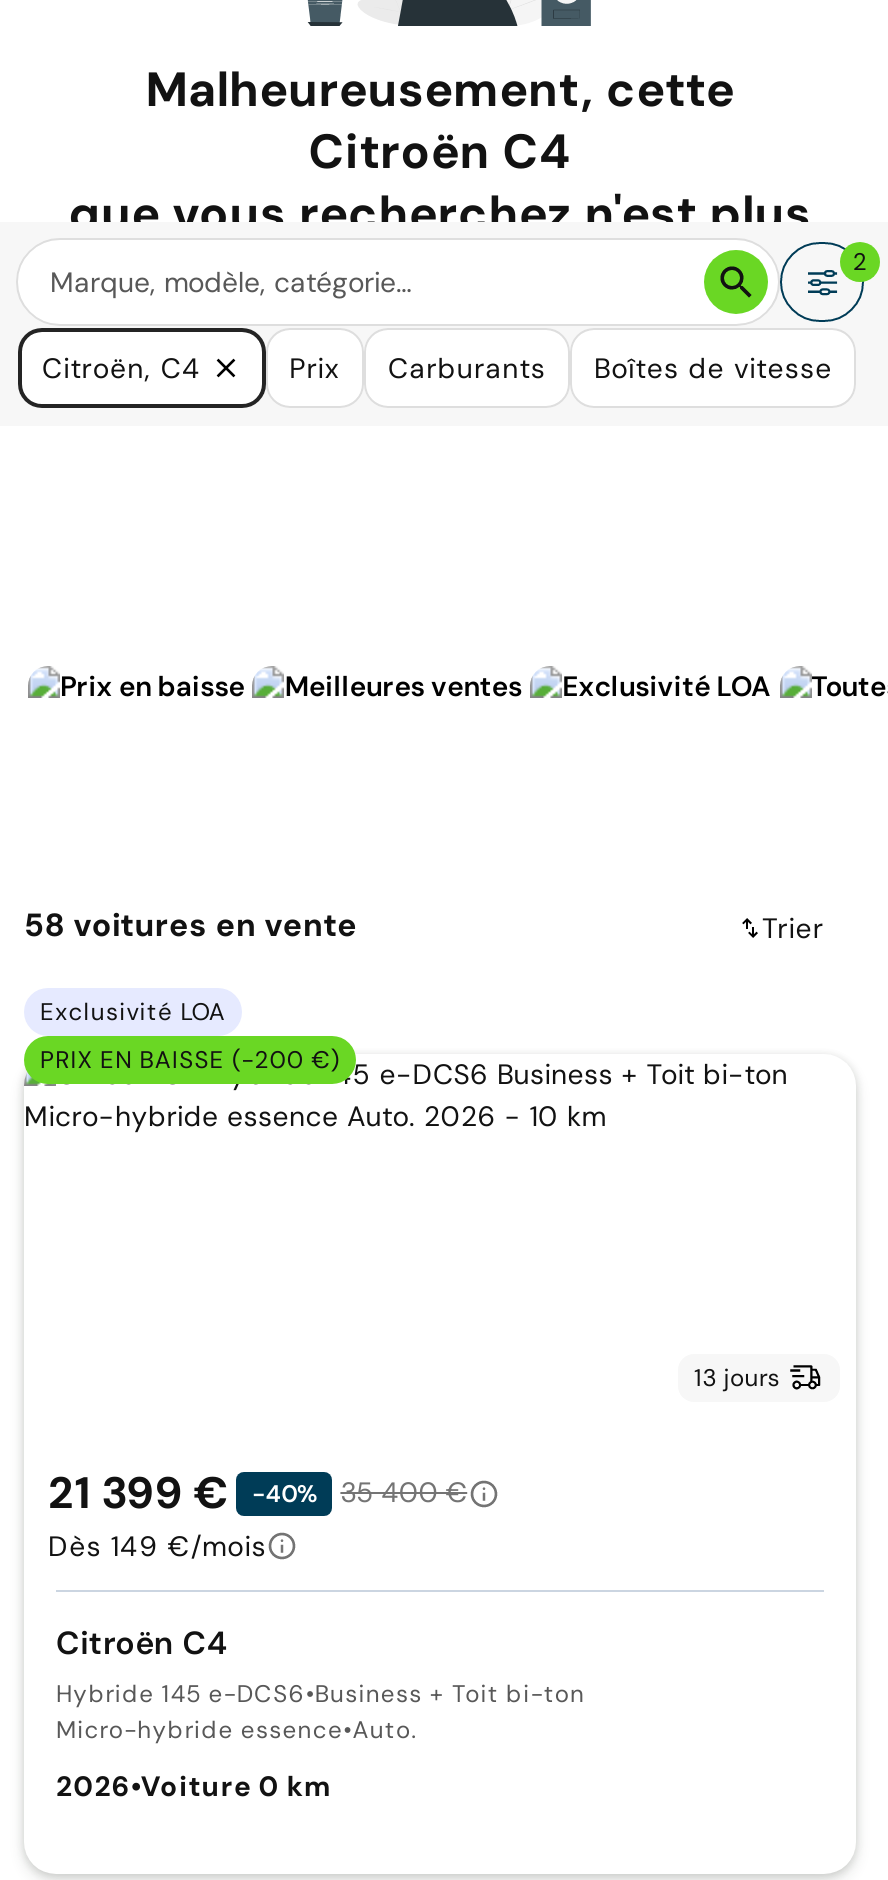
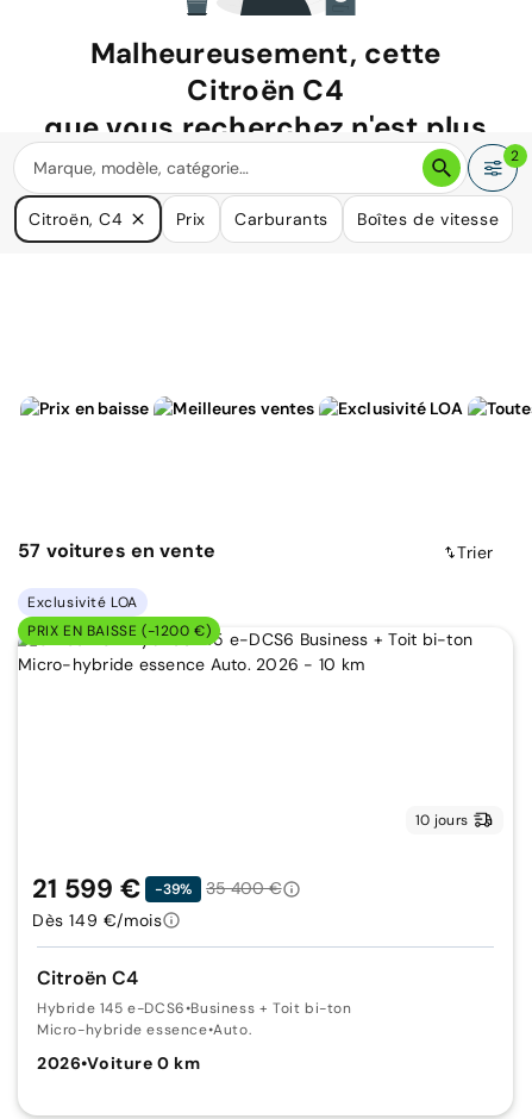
[24,905,358,947] 58 voitures en vente -> [18,538,215,563] 57 voitures en vente
[40,1044,340,1076] PRIX EN BAISSE (-200 €) -> [27,621,211,640] PRIX EN BAISSE (-1200 €)
[694,1362,780,1394] 13 jours -> [415,810,468,829] 10 jours
[48,1464,228,1522] 21 399 € -> [32,871,140,906] 21 599 €
[252,1478,316,1510] -40% -> [155,879,192,899] -39%

